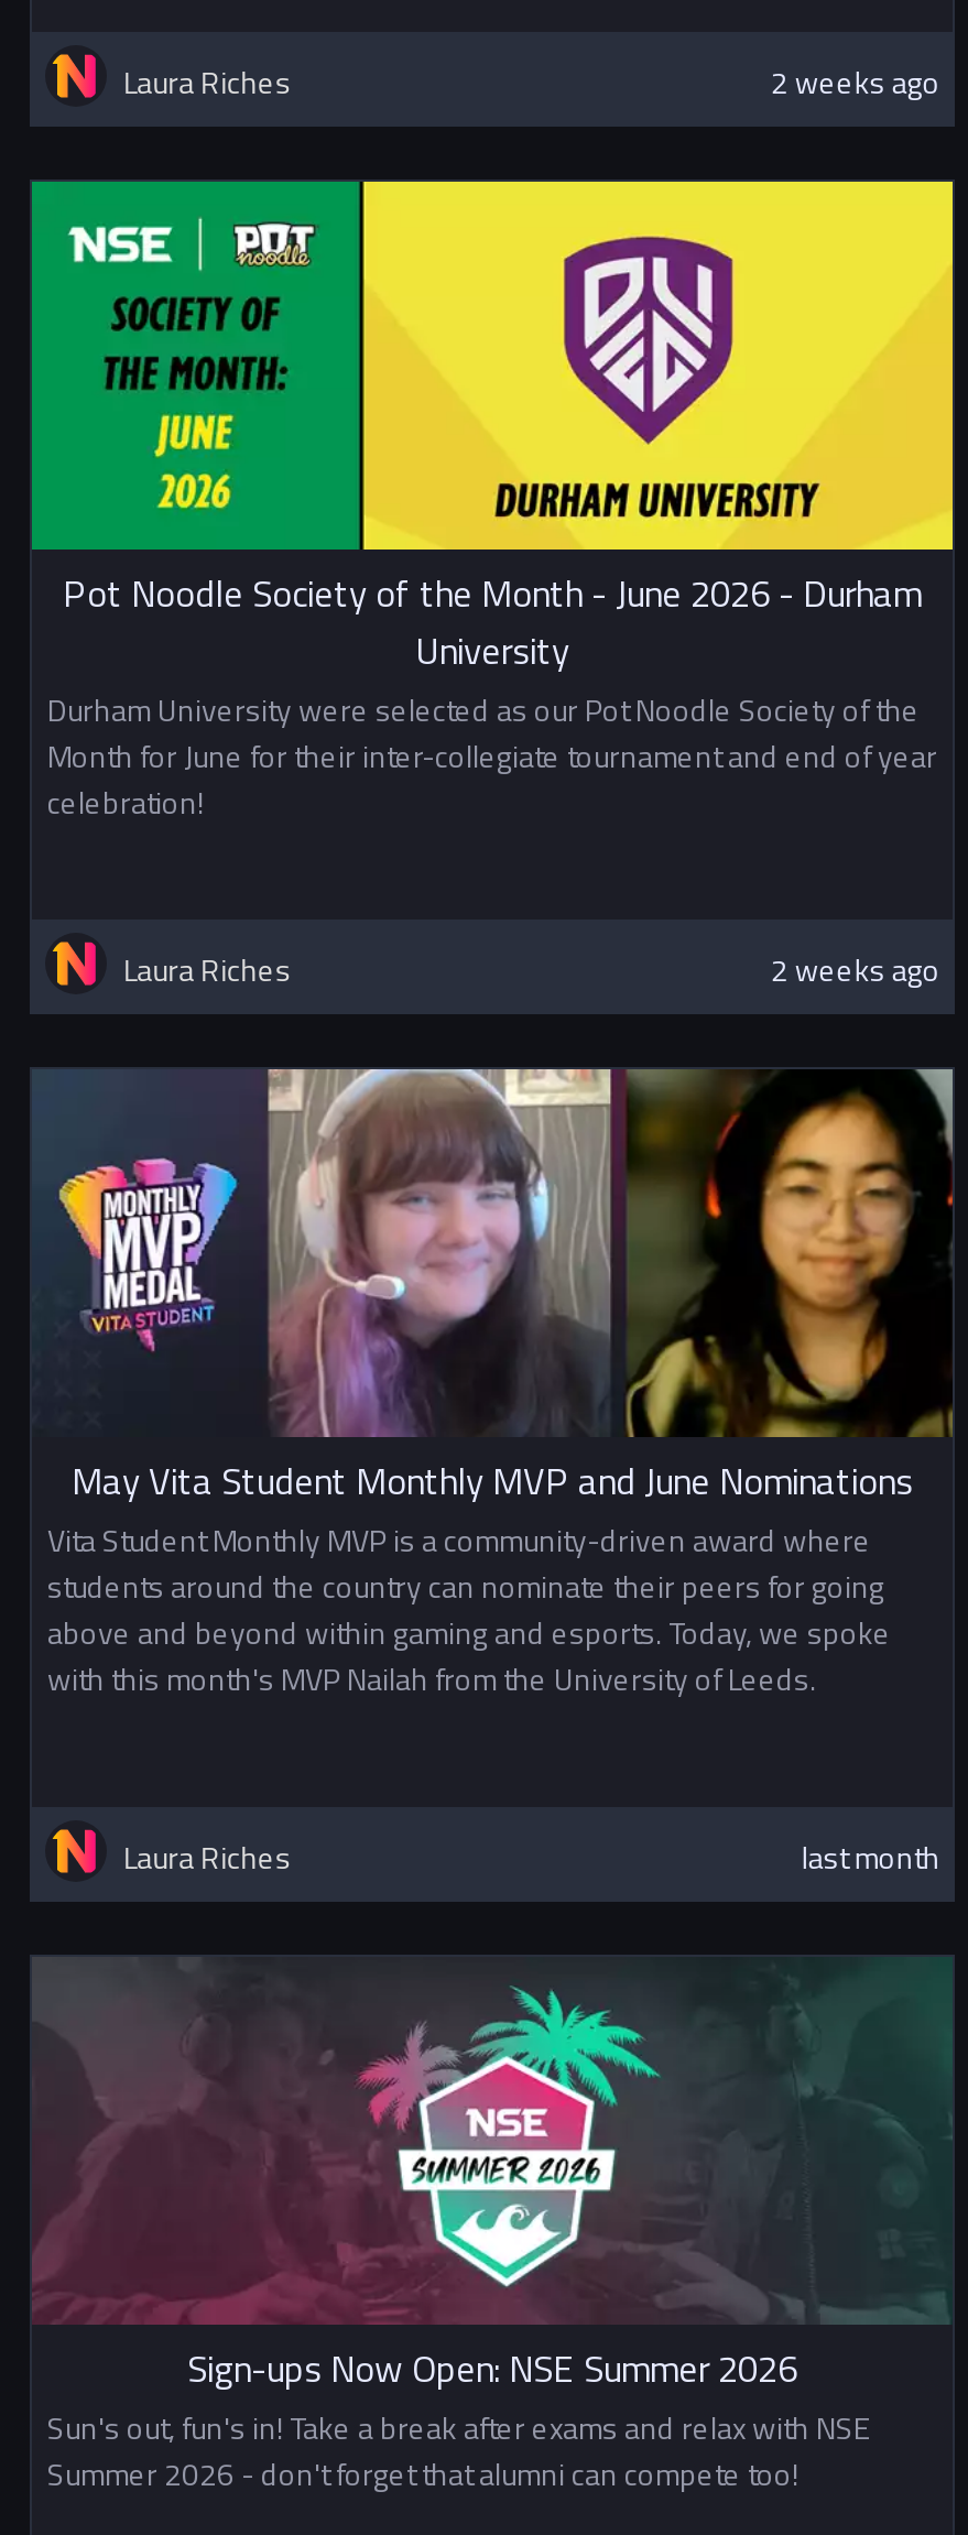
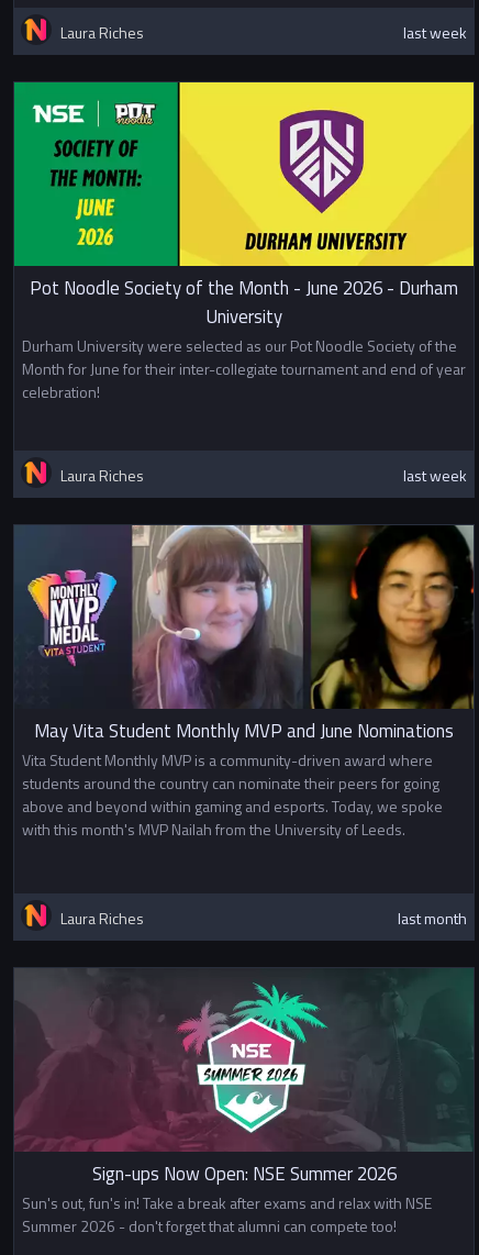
[771,57,940,104] 2 weeks ago -> [404,20,467,44] last week
[771,945,940,992] 2 weeks ago -> [404,463,467,487] last week

